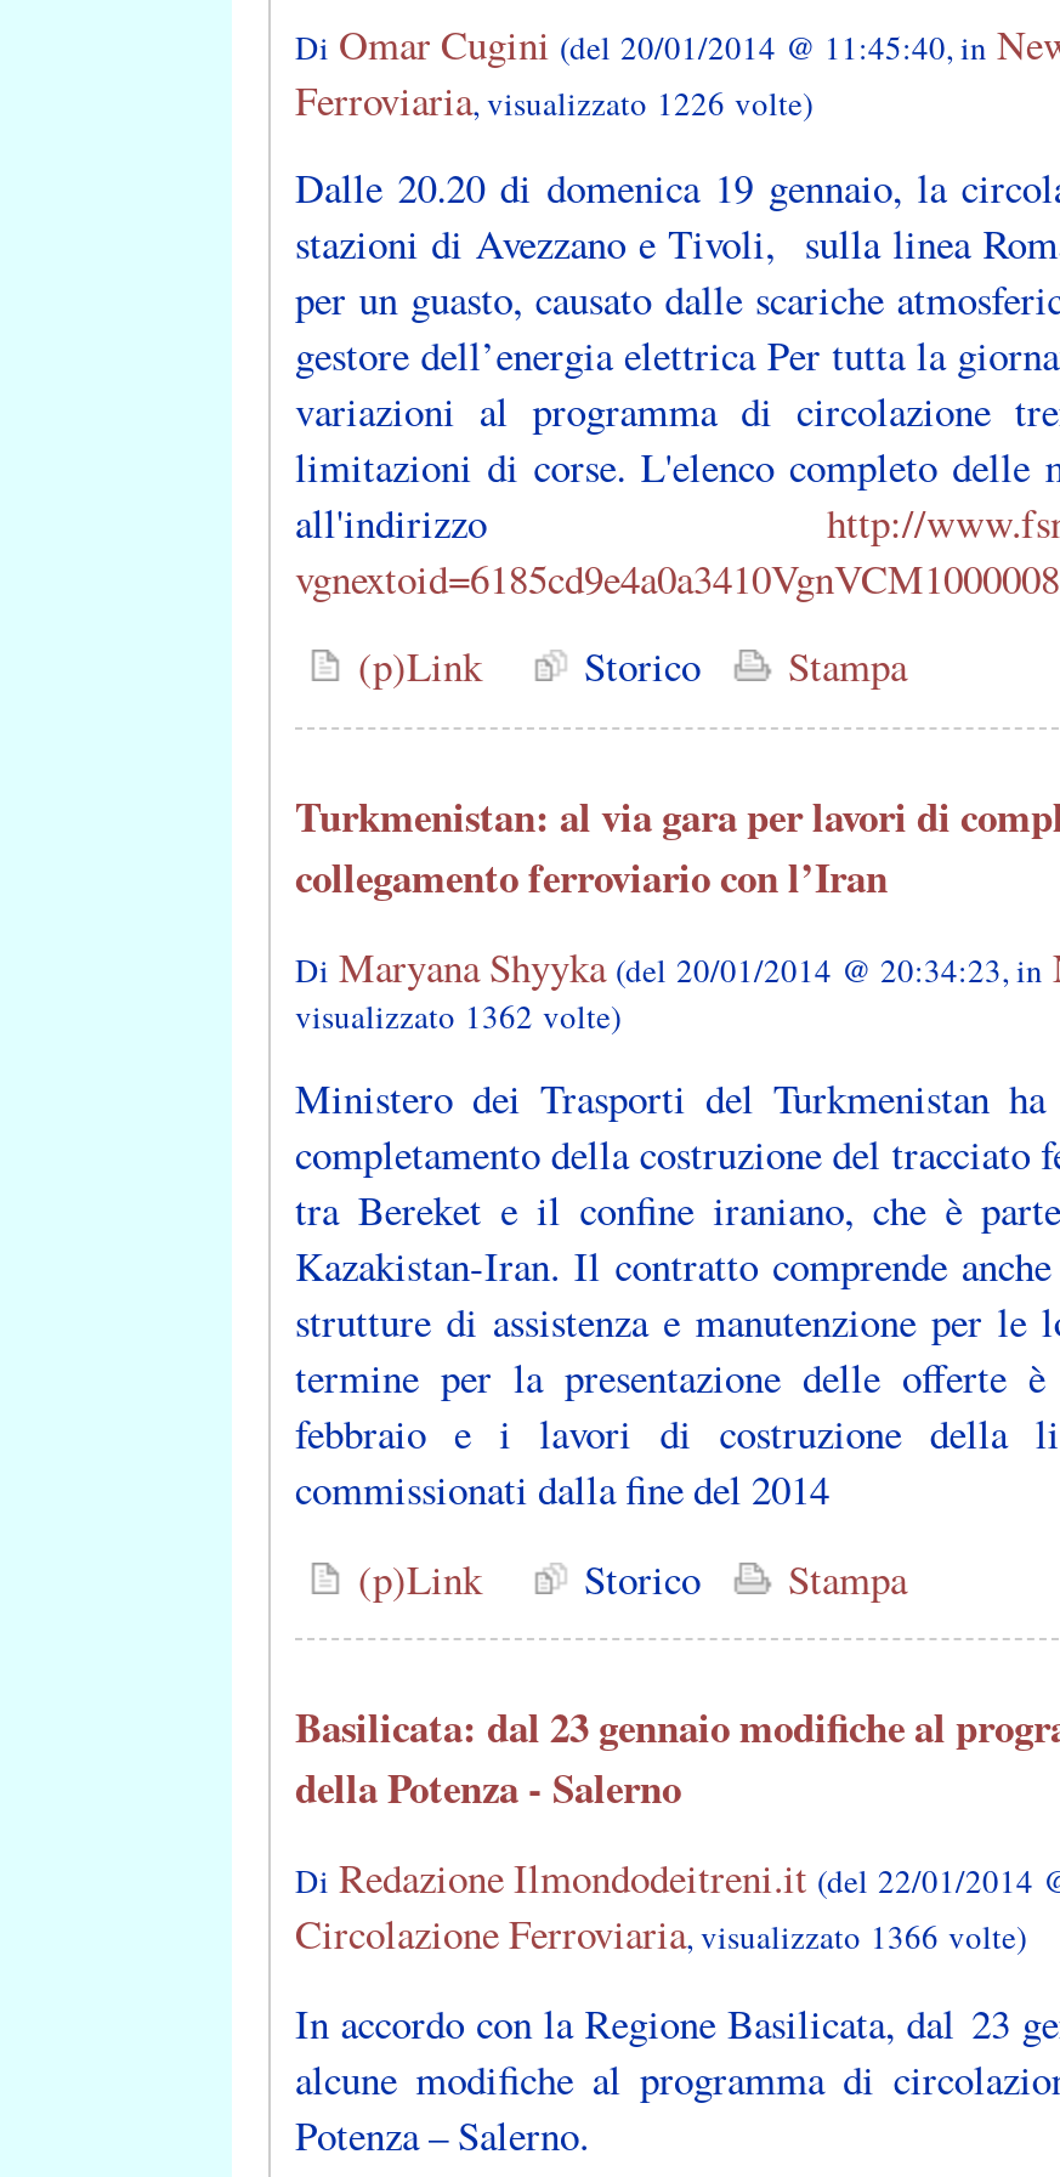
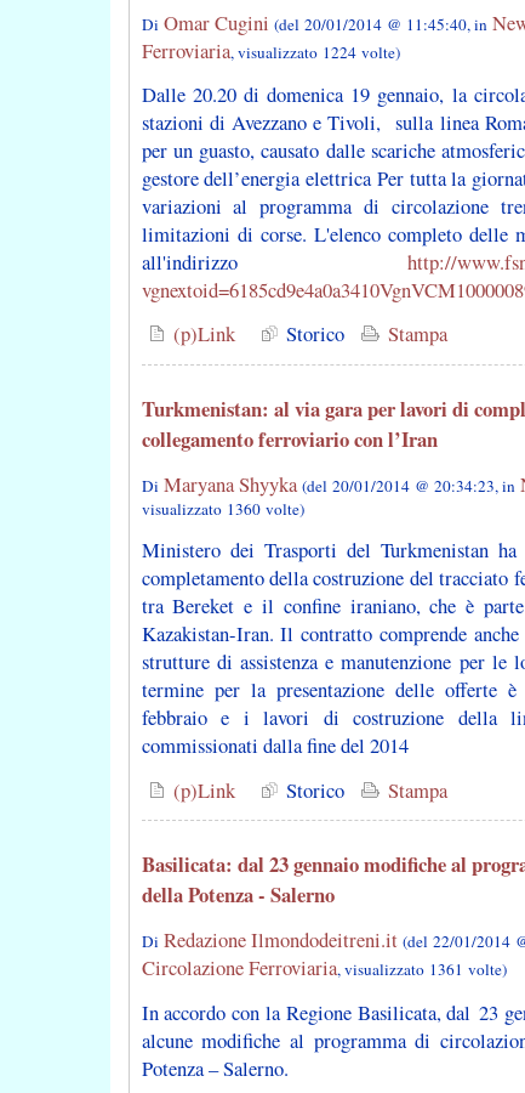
[295,71,812,127] Ferroviaria, visualizzato 1226 volte) -> [141,36,400,64] Ferroviaria, visualizzato 1224 volte)
[295,994,620,1038] visualizzato 1362 volte) -> [141,498,304,520] visualizzato 1360 volte)
[295,1906,1026,1962] Circolazione Ferroviaria, visualizzato 1366 volte) -> [141,954,506,982] Circolazione Ferroviaria, visualizzato 1361 volte)

